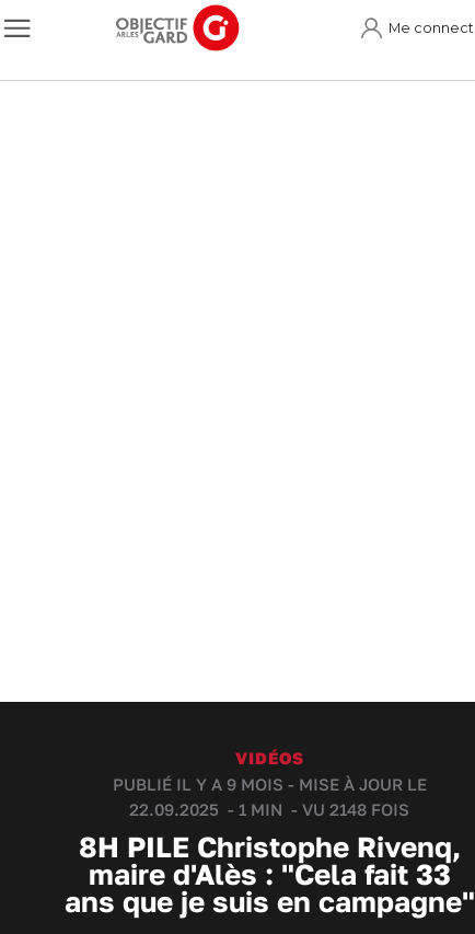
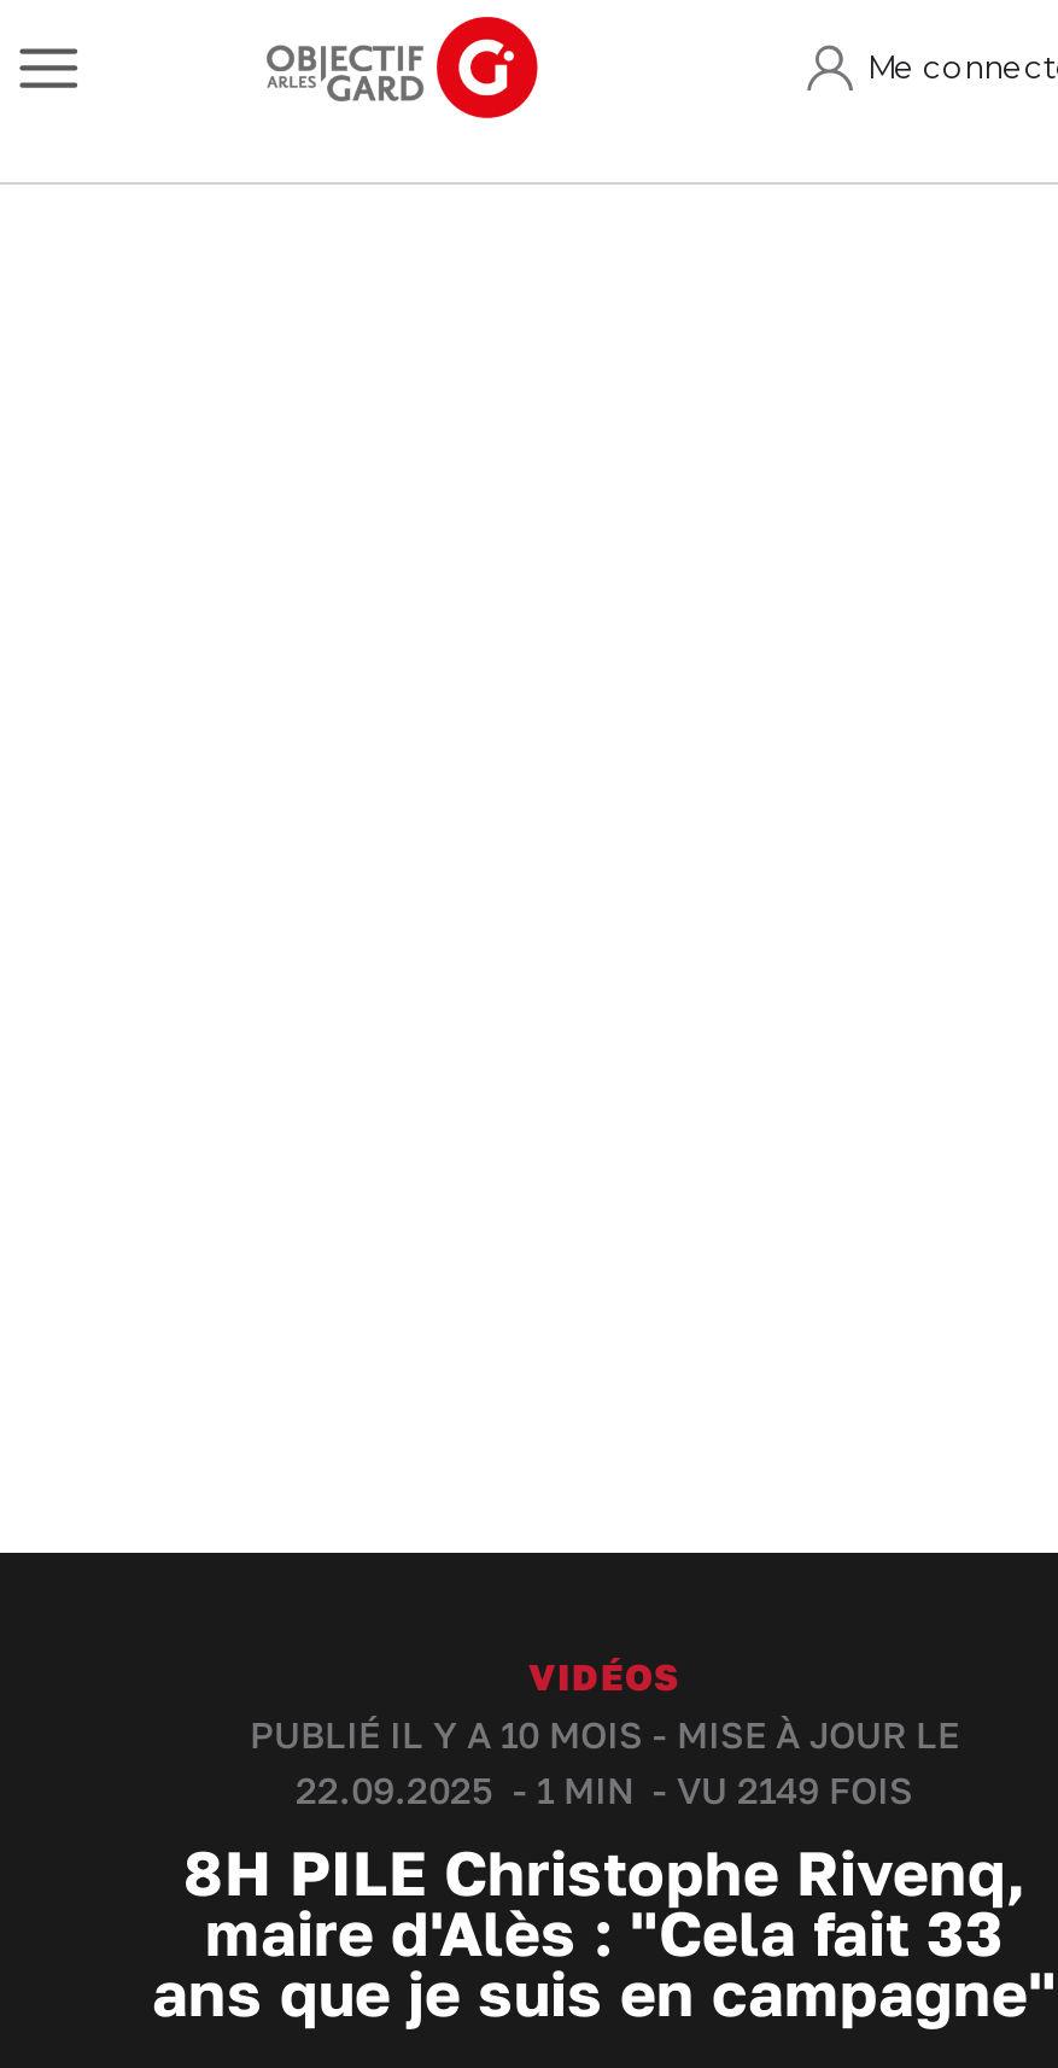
[112,774,426,794] PUBLIÉ IL Y A 9 MOIS - MISE À JOUR LE -> [250,1712,959,1756] PUBLIÉ IL Y A 10 MOIS - MISE À JOUR LE
[129,799,409,819] 22.09.2025 - 1 MIN - VU 2148 FOIS -> [296,1768,913,1811] 22.09.2025 - 1 MIN - VU 2149 FOIS

